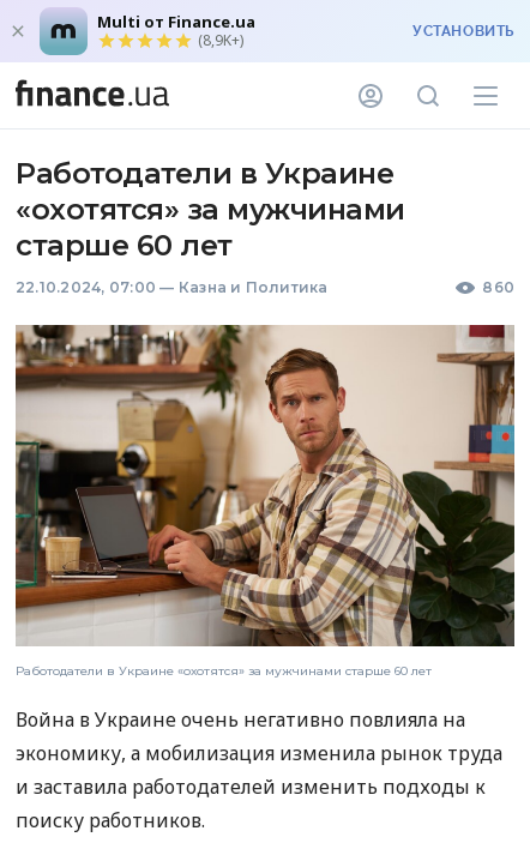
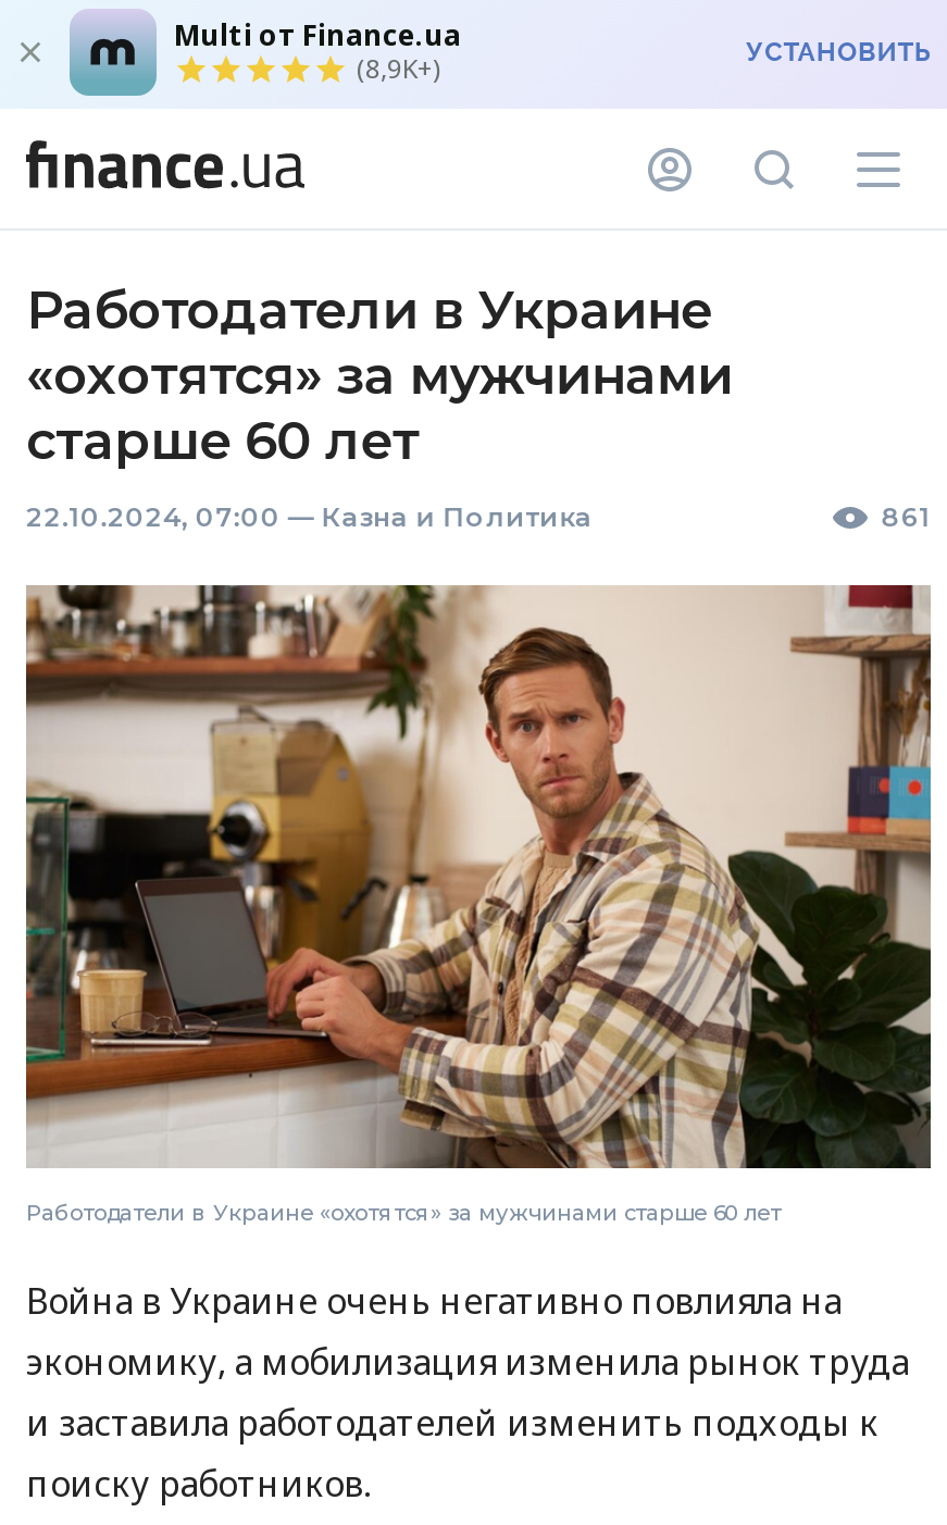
[482,278,514,296] 860 -> [881,500,931,533] 861

